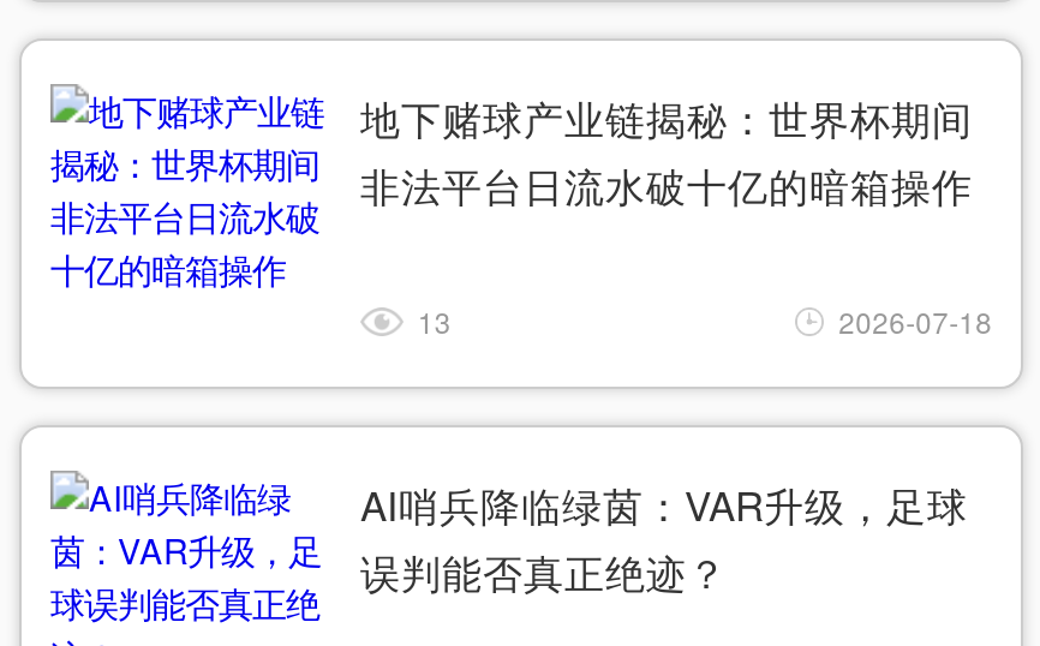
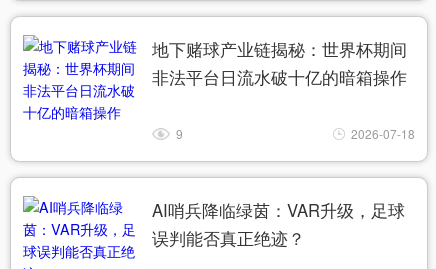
[417,301,451,342] 13 -> [176,125,183,142] 9

